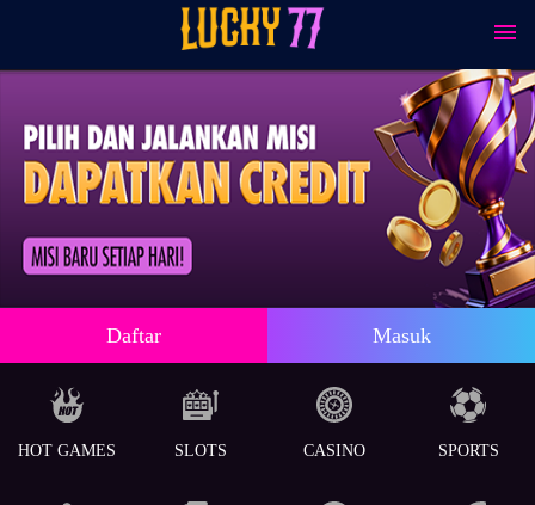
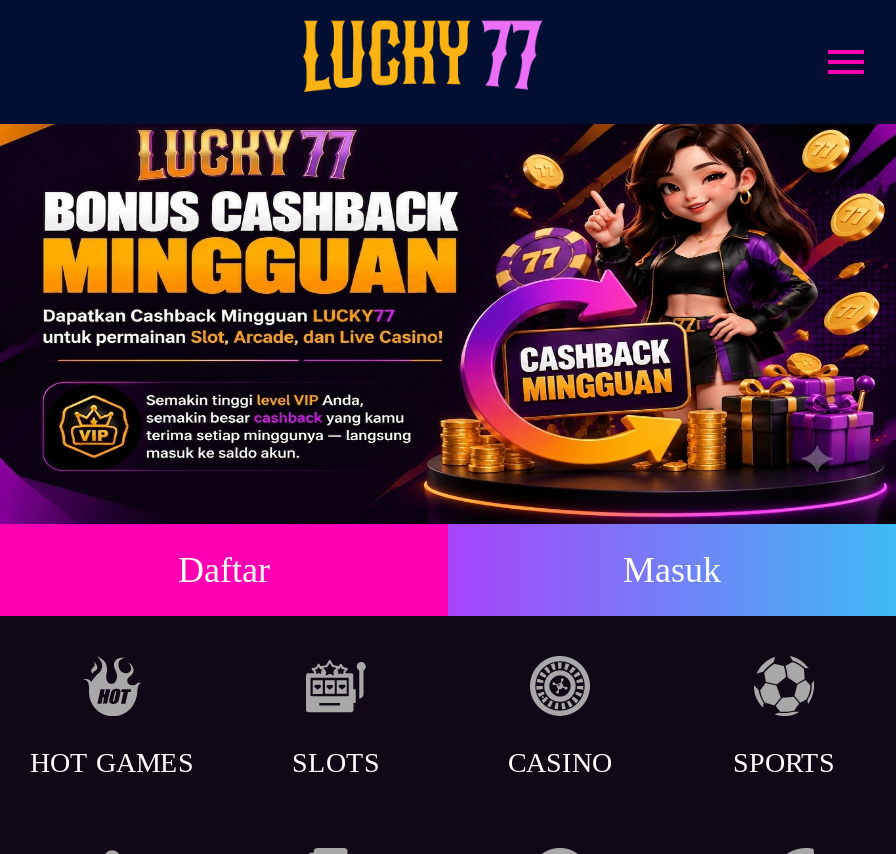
[4,68,531,308] [image] -> [6,122,890,524] [image]

